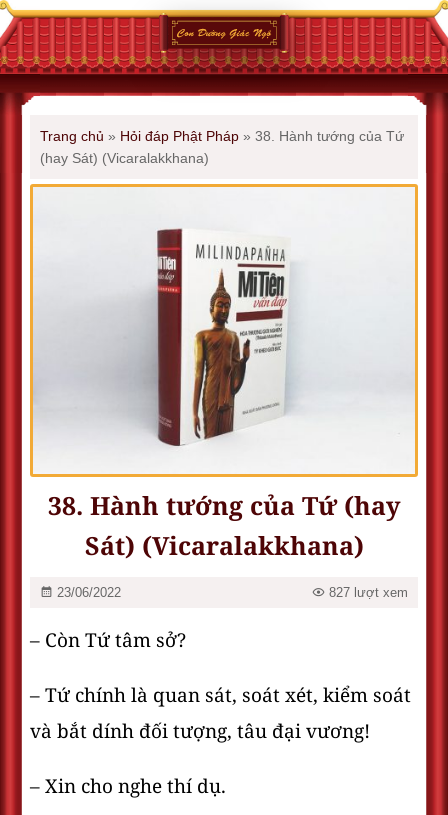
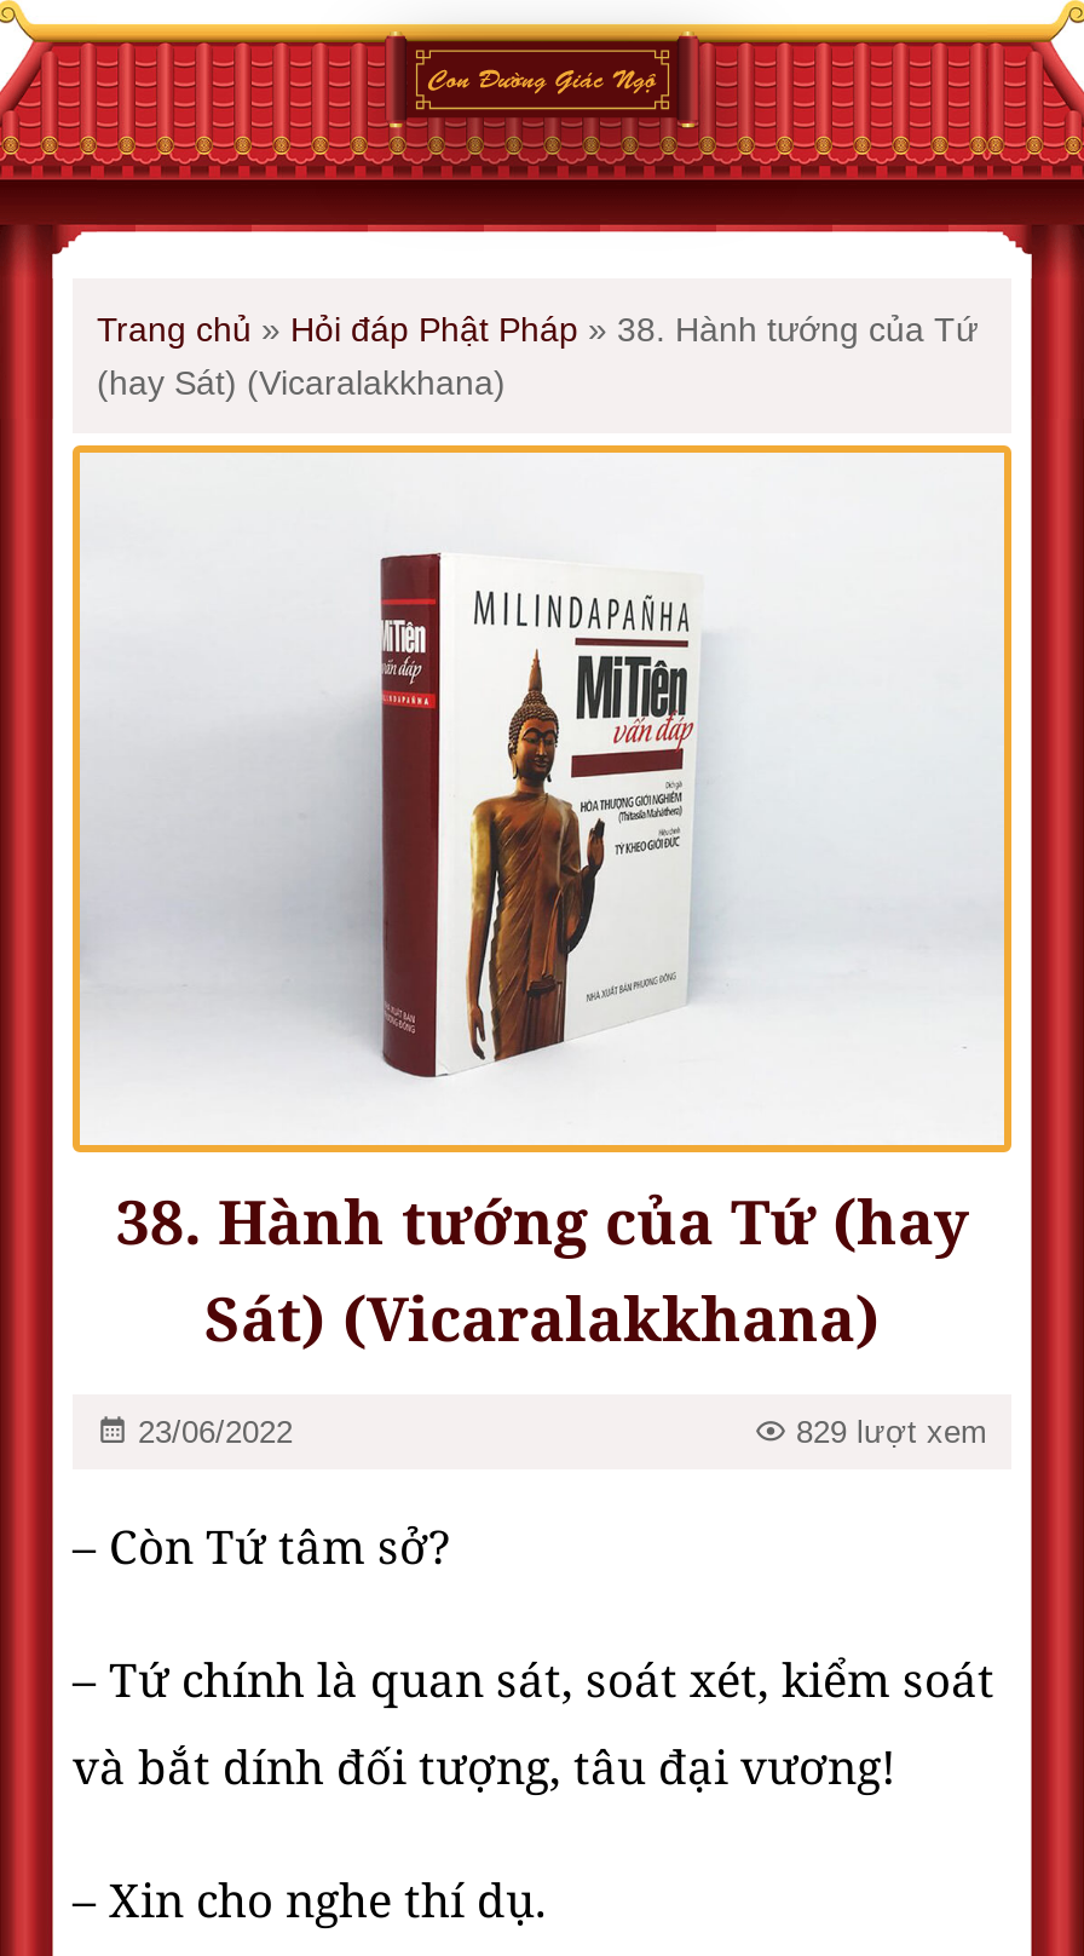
[325,585,408,600] 827 lượt xem -> [786,1415,987,1451] 829 lượt xem

